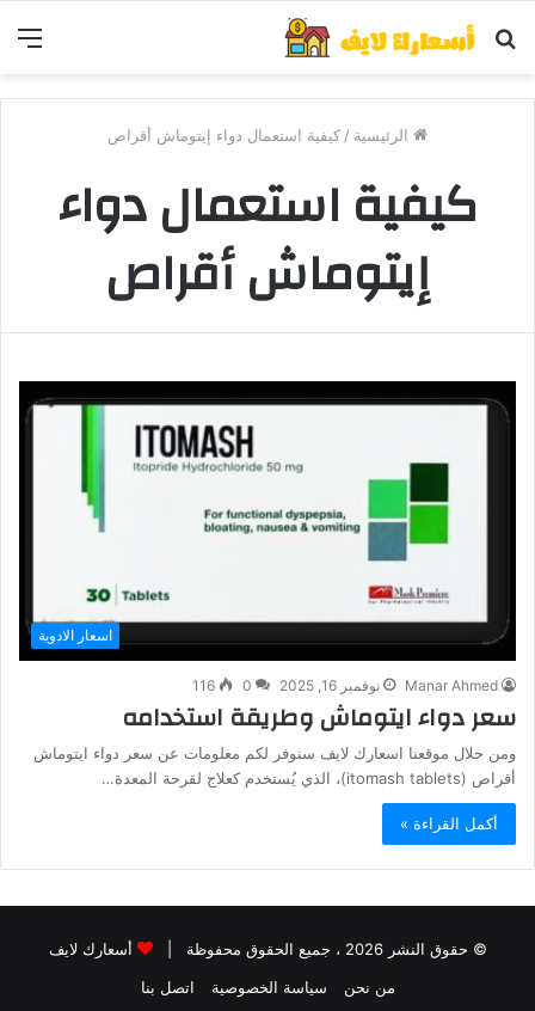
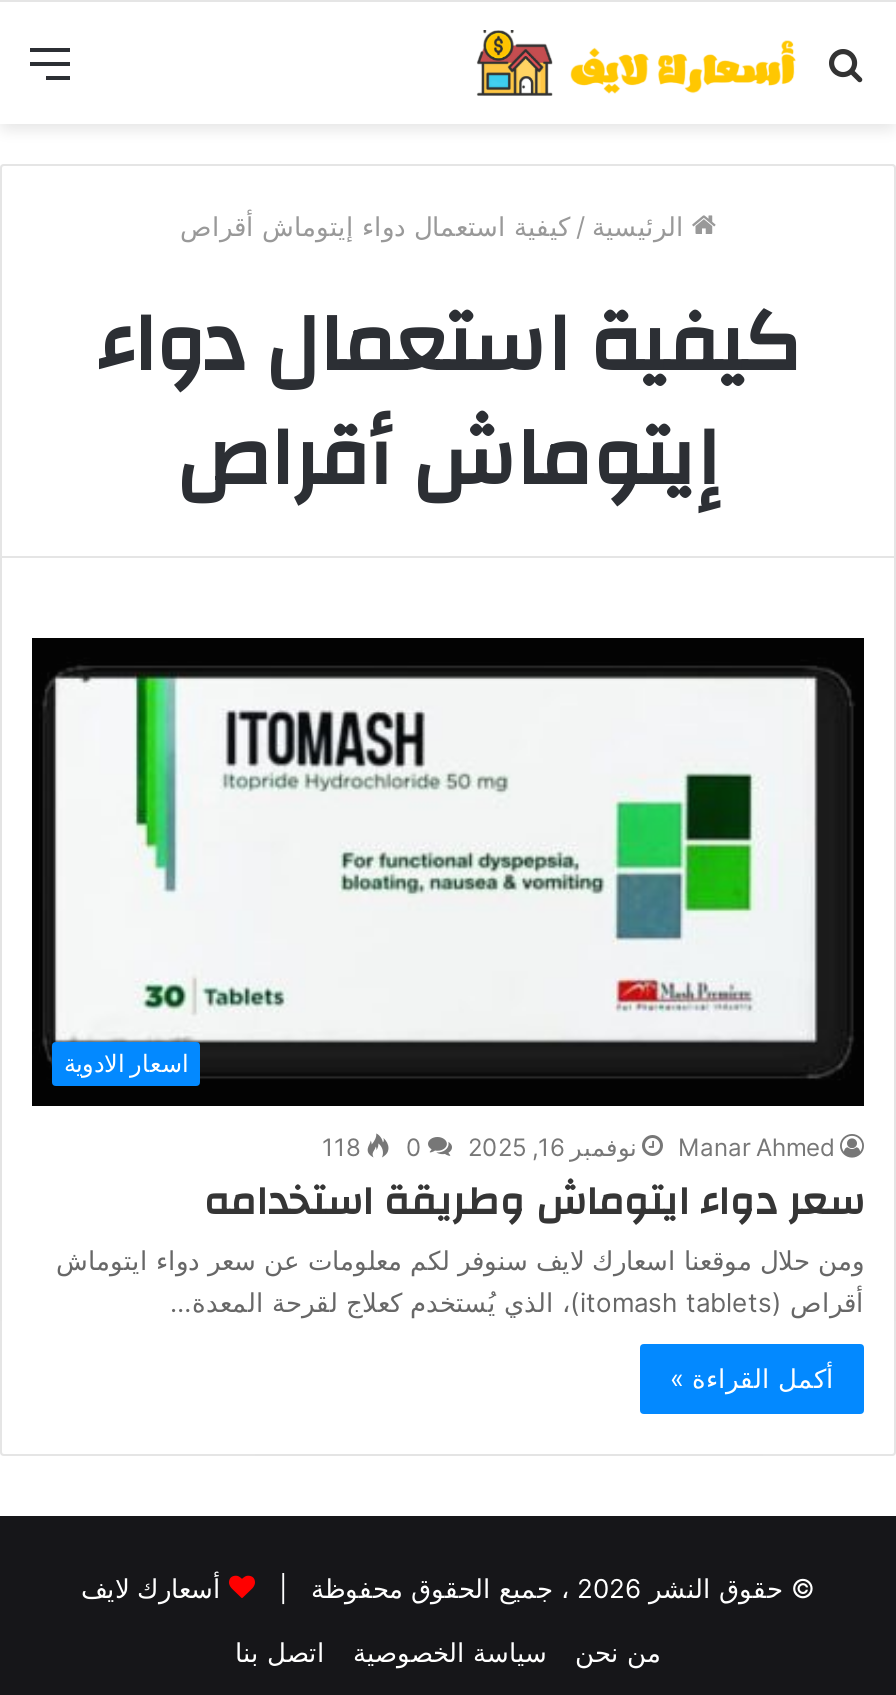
[192,677,252,695] 116 0 -> [322,1133,422,1163] 118 0

